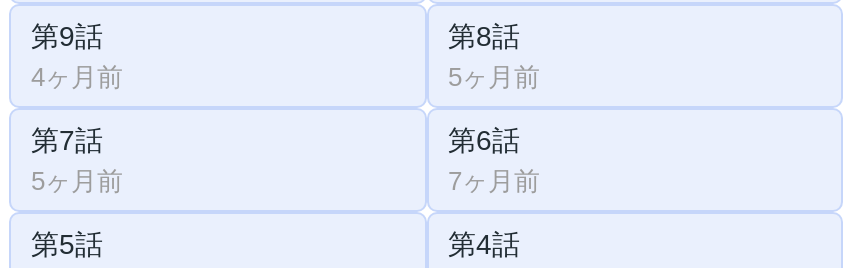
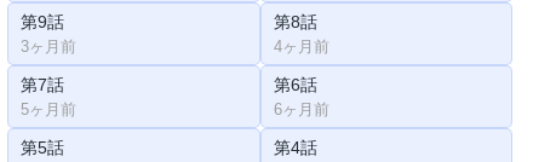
[31,62,123,92] 4ヶ月前 -> [21,37,76,55] 3ヶ月前
[448,62,540,92] 5ヶ月前 -> [273,37,329,55] 4ヶ月前
[448,166,540,196] 7ヶ月前 -> [273,100,329,118] 6ヶ月前

